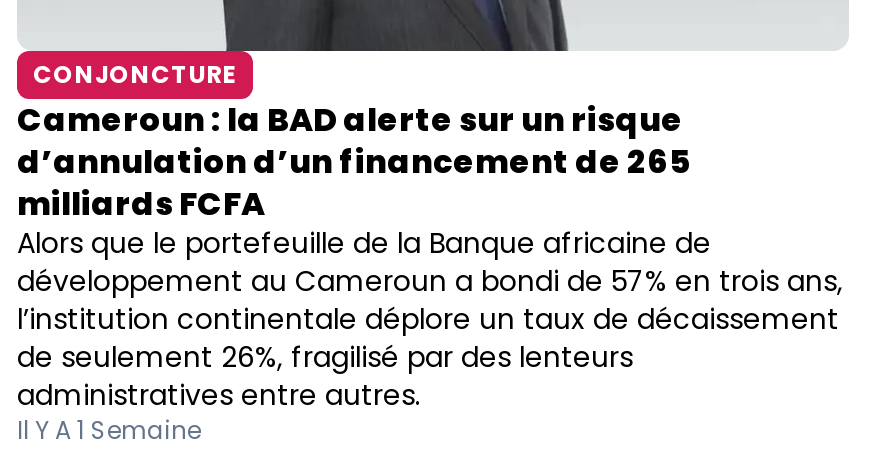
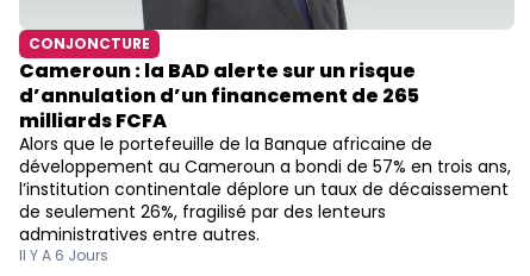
[17,413,201,447] Il Y A 1 Semaine -> [19,245,108,266] Il Y A 6 Jours

